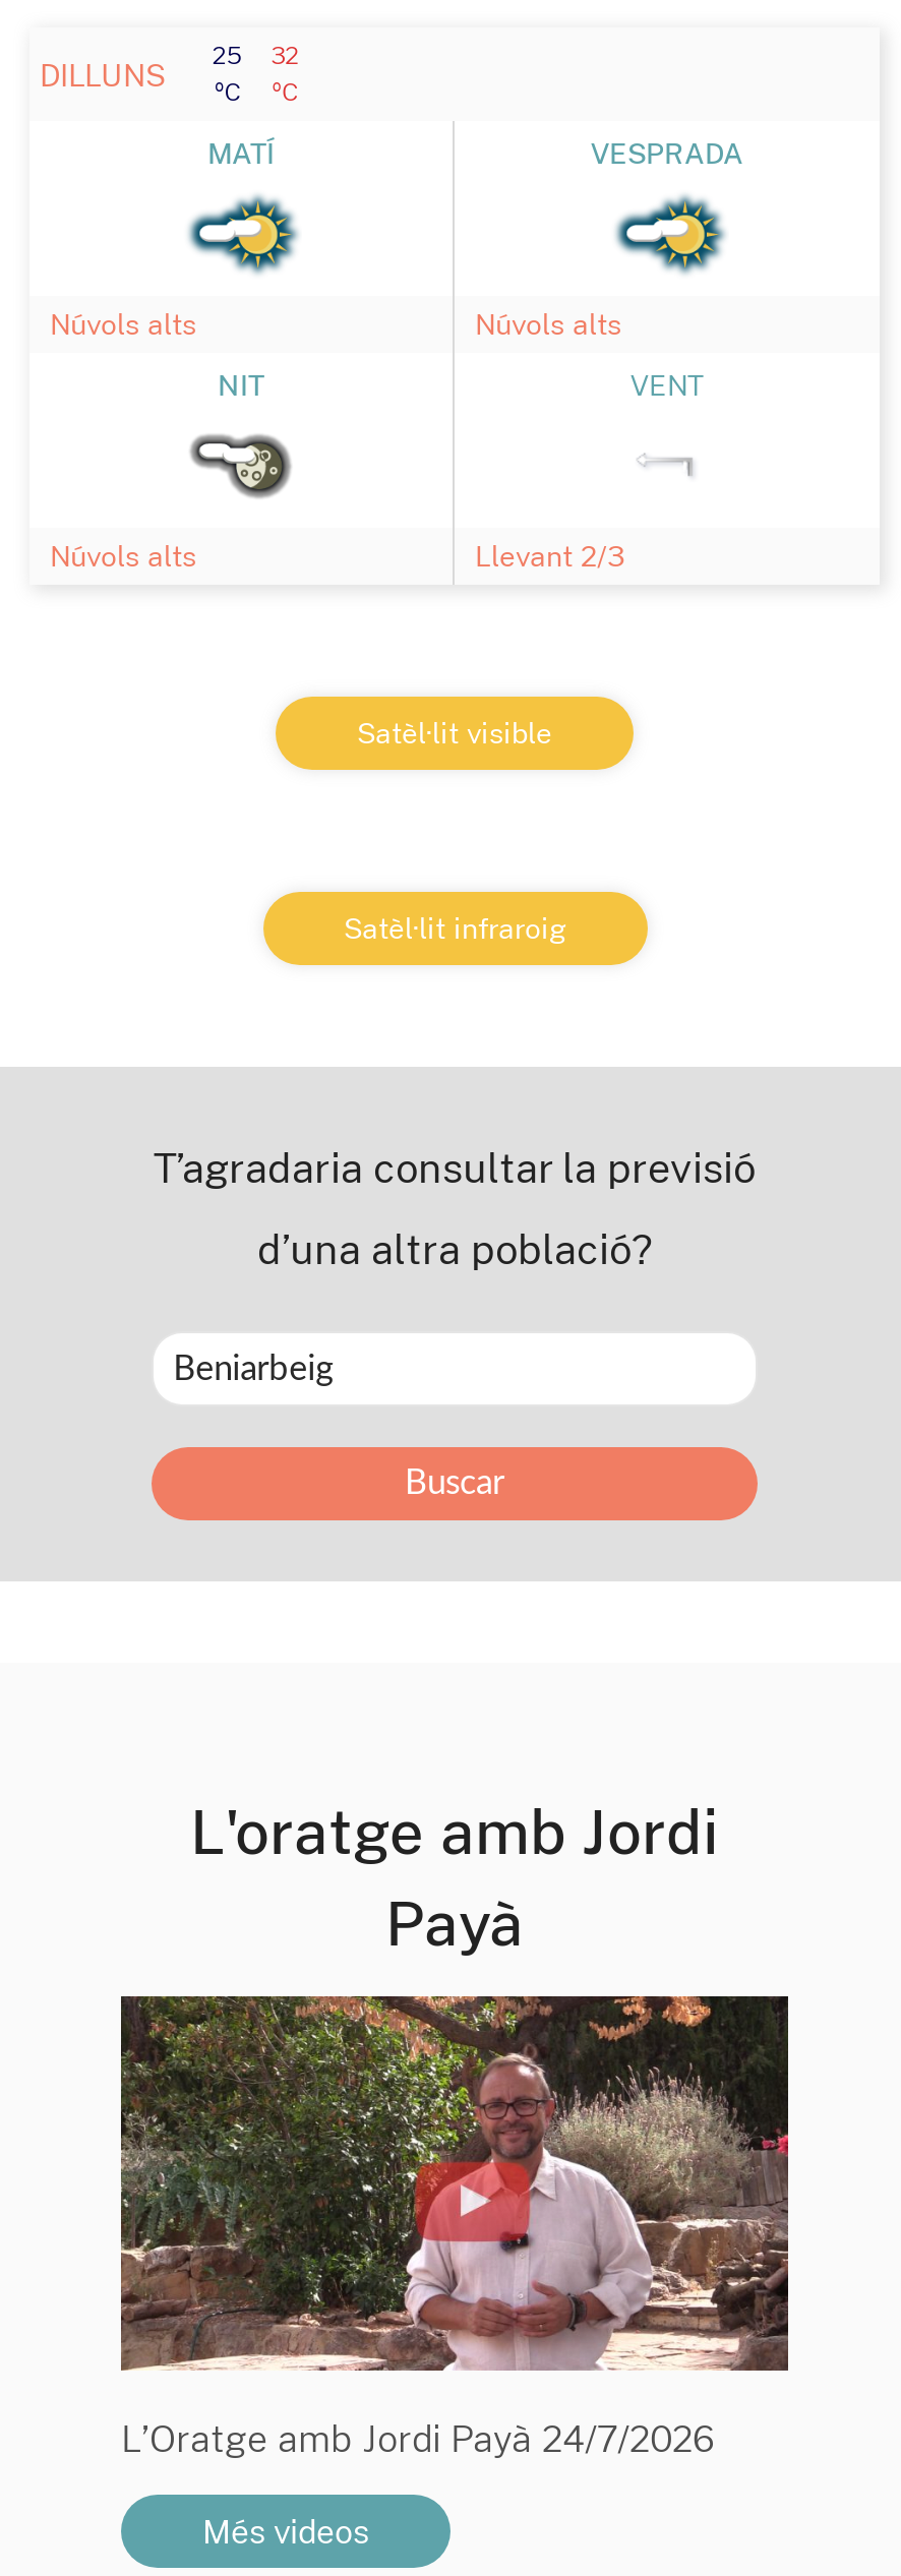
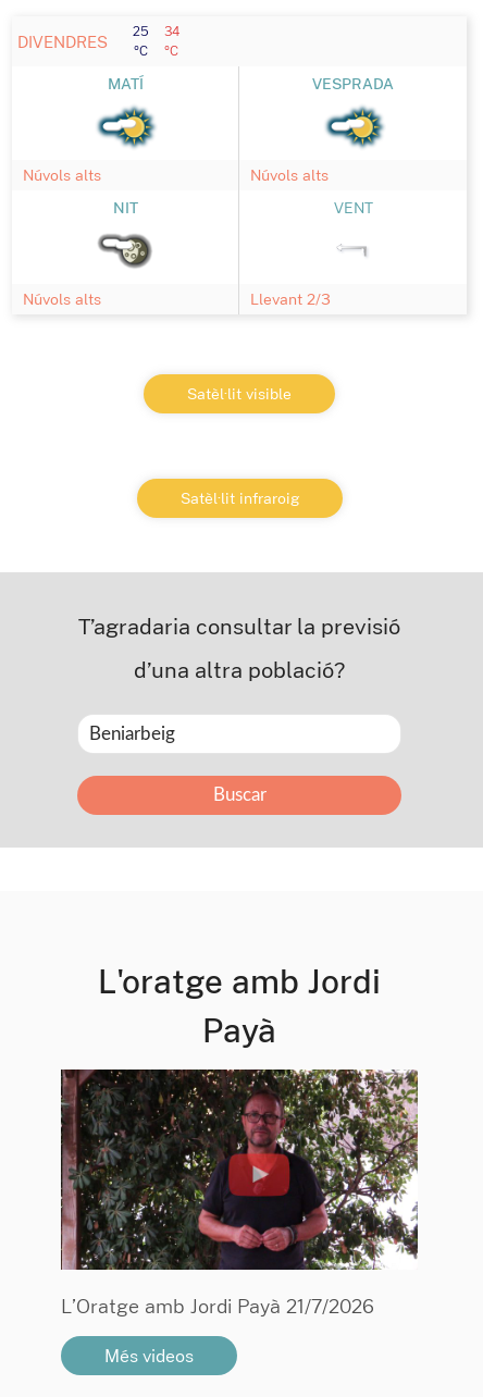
[212,40,299,70] 25 32 -> [133,23,179,39] 25 34
[40,56,166,93] DILLUNS -> [17,32,108,51] DIVENDRES
[119,1994,790,2461] [image] | L’Oratge amb Jordi Payà 24/7/2026 -> [61,1068,419,1318] [image] | L’Oratge amb Jordi Payà 21/7/2026

